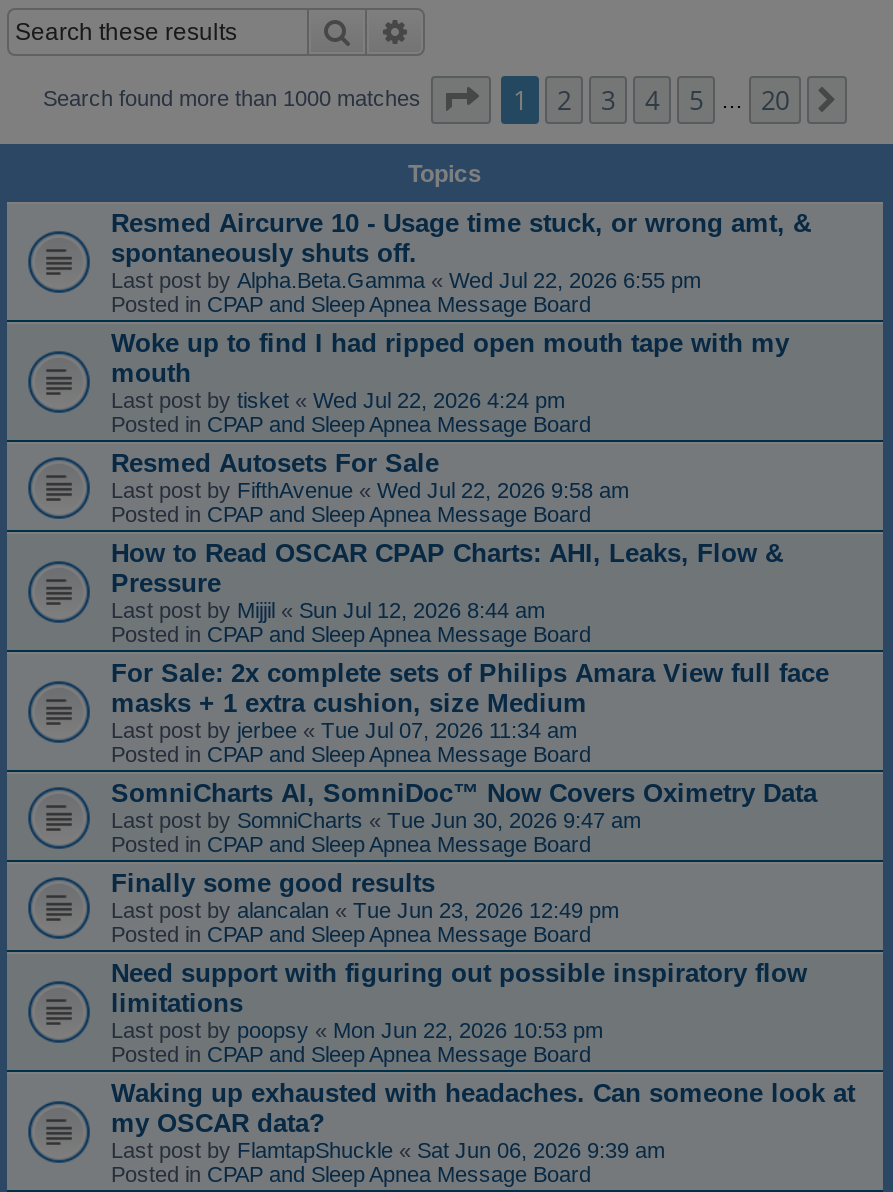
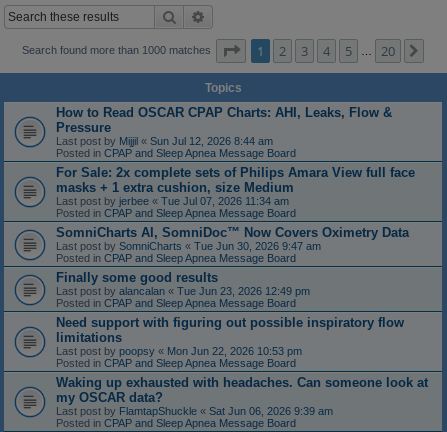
[111,208,811,526] Resmed Aircurve 10 - Usage time stuck, or wrong amt, & | spontaneously shuts off. | Last post by Alpha.Beta.Gamma «Wed Jul 22, 2026 6:55 pm | Posted in CPAP and Sleep Apnea Message Board | Woke up to find I had ripped open mouth tape with my | mouth | Last post by tisket «Wed Jul 22, 2026 4:24 pm | Posted in CPAP and Sleep Apnea Message Board | Resmed Autosets For Sale | Last post by FifthAvenue «Wed Jul 22, 2026 9:58 am | Posted in CPAP and Sleep Apnea Message Board -> none

